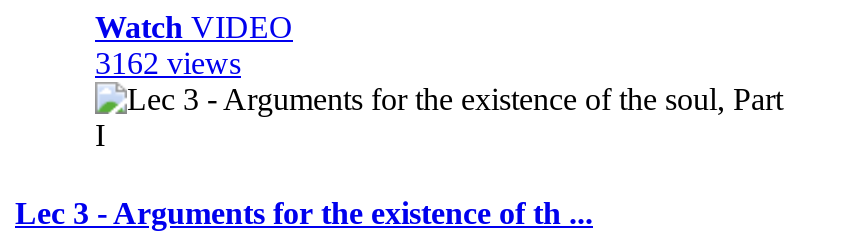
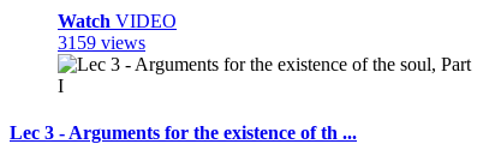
[95,46,241,80] 3162 views -> [58,32,145,53] 3159 views

